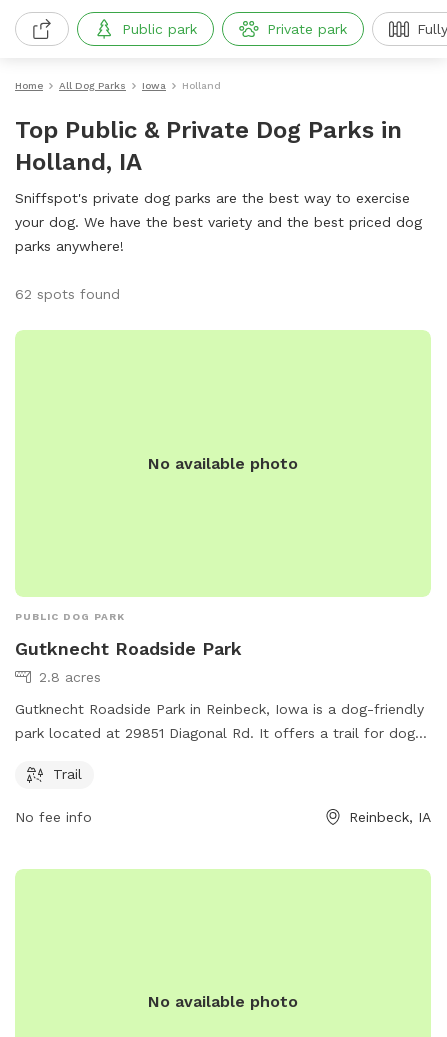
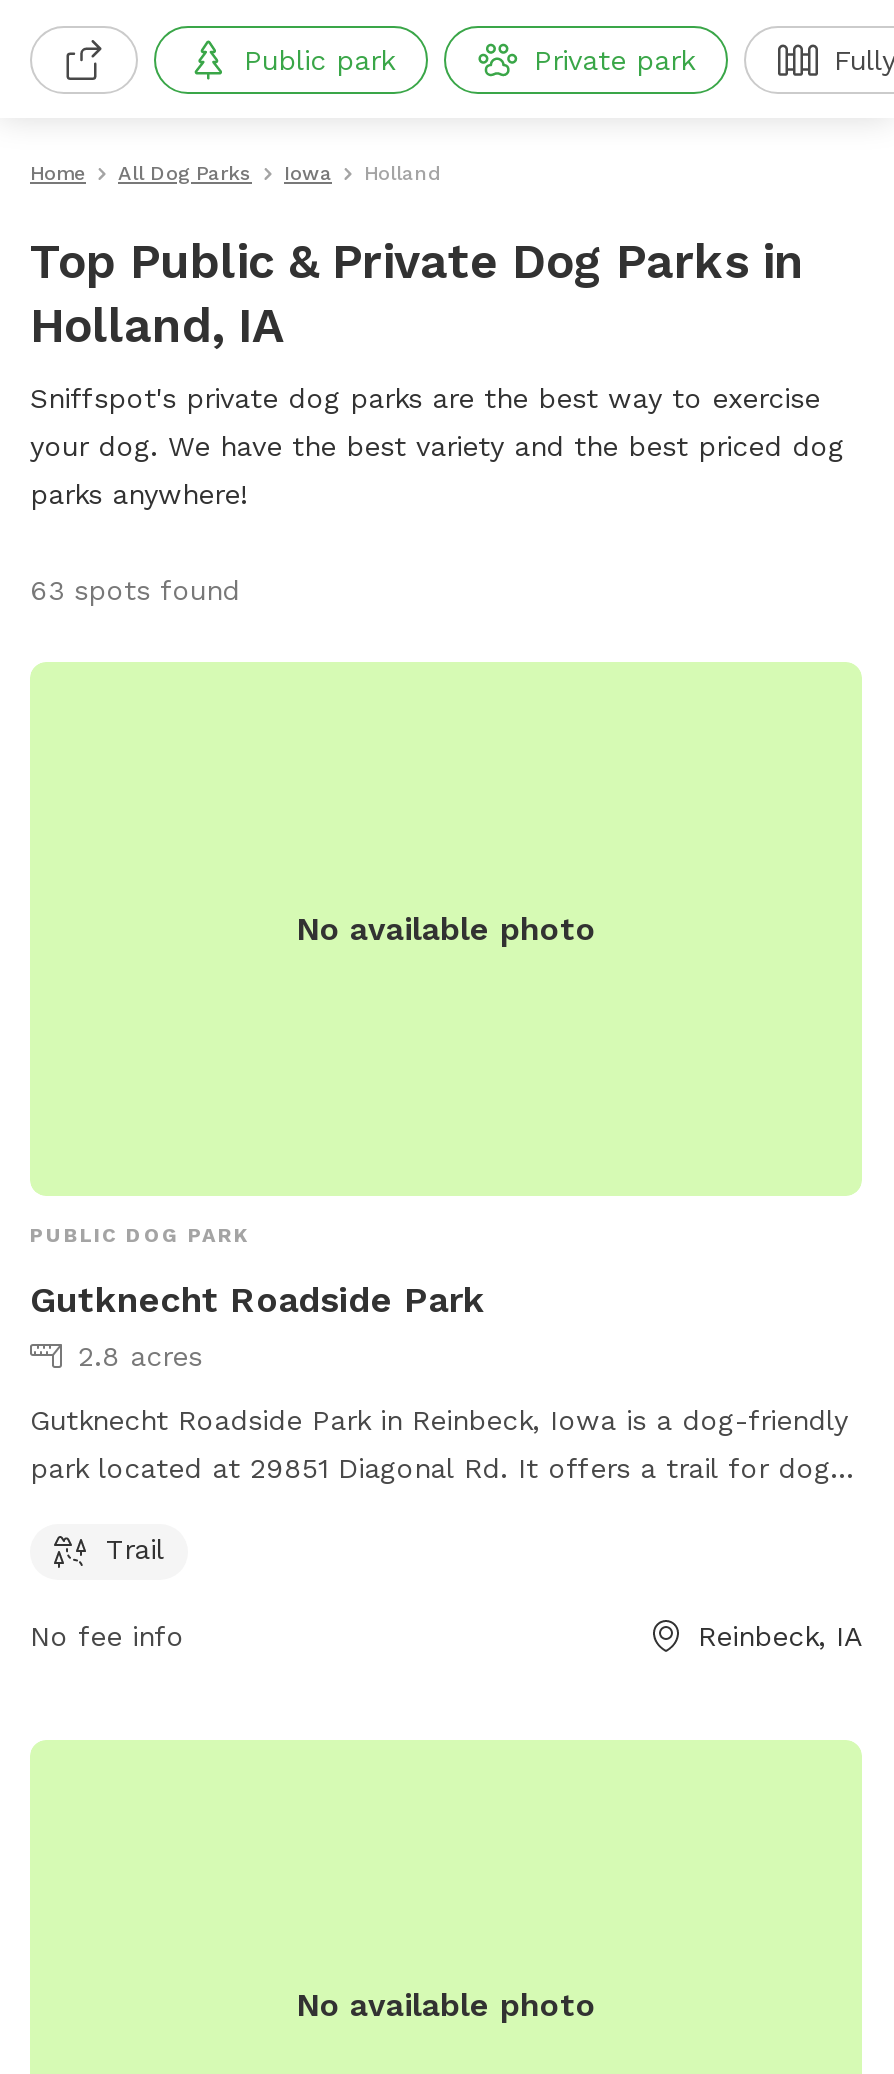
[15,286,120,302] 62 spots found -> [30,574,240,606] 63 spots found

